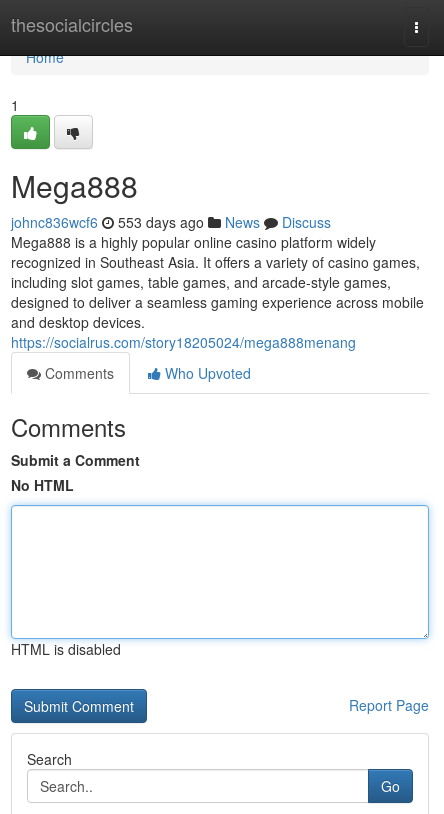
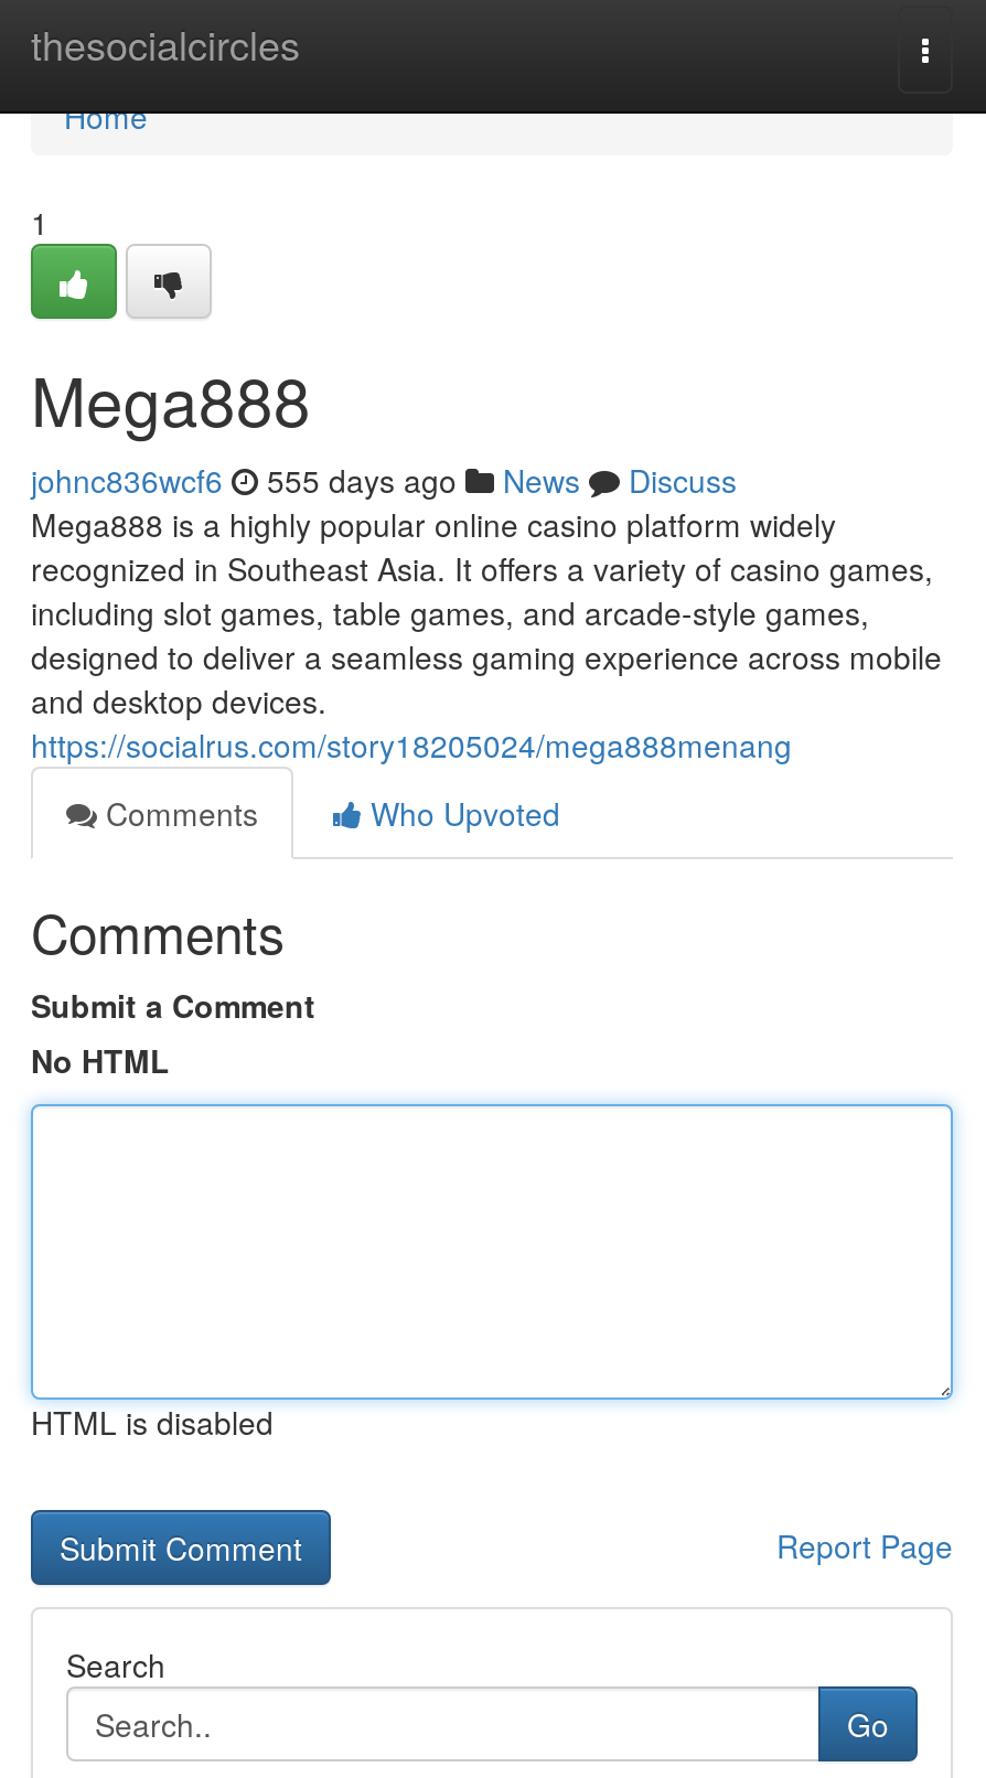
[11,212,331,232] johnc836wcf6 553 days ago News Discuss -> [31,458,737,502] johnc836wcf6 555 days ago News Discuss

